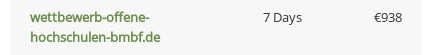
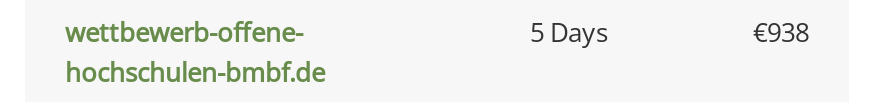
[262,8,301,26] 7 Days -> [530,14,608,50] 5 Days

